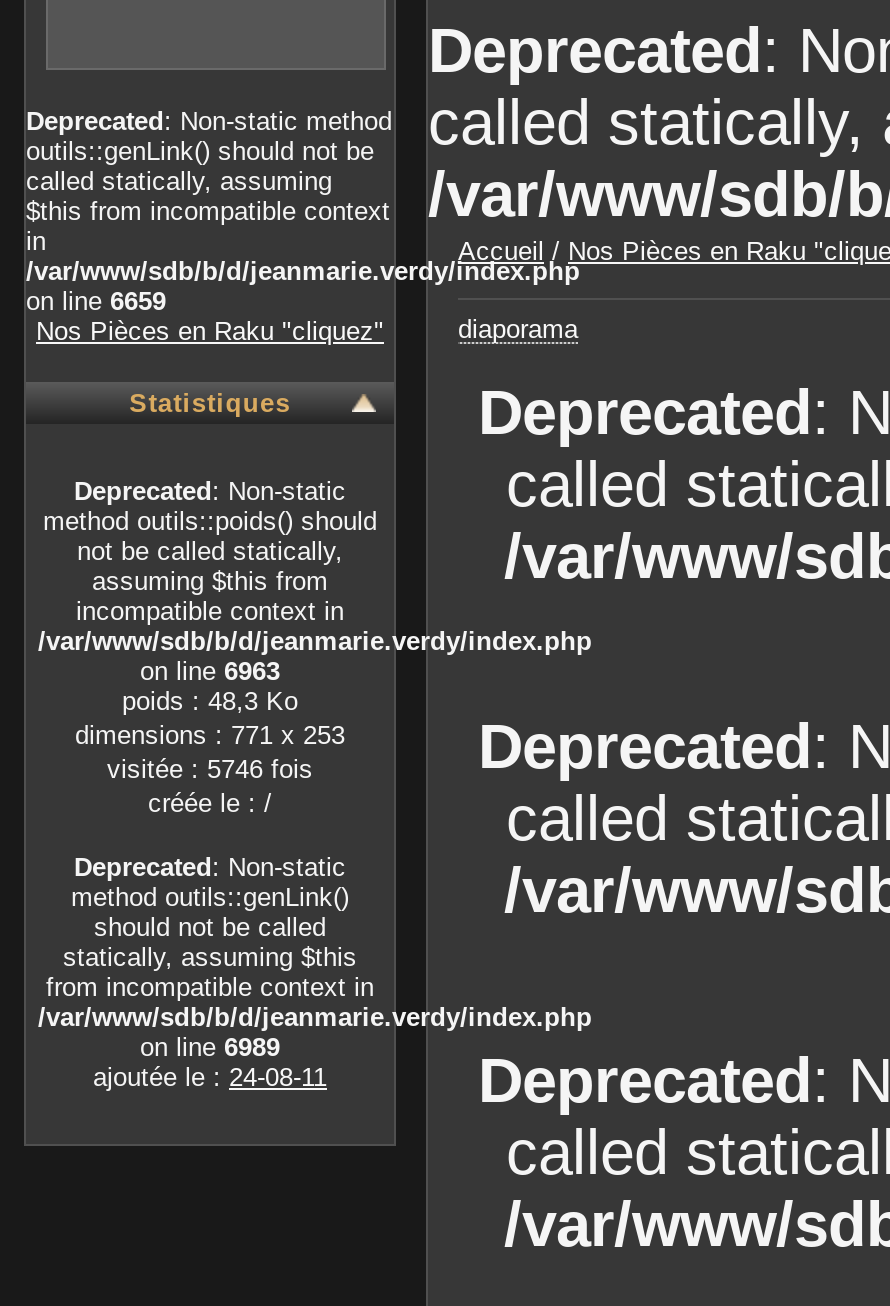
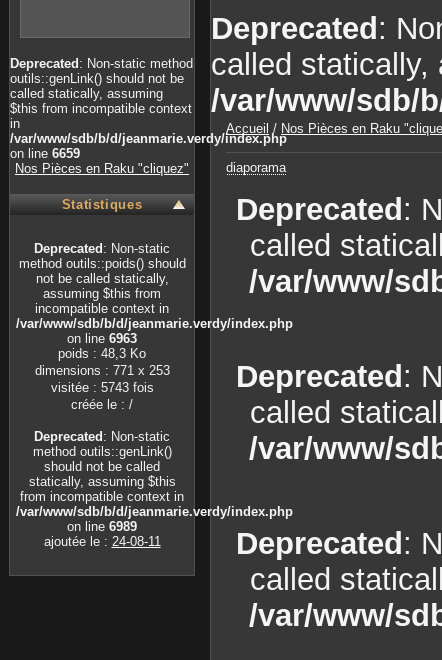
[107,754,313,784] visitée : 5746 fois -> [50,380,153,395] visitée : 5743 fois

